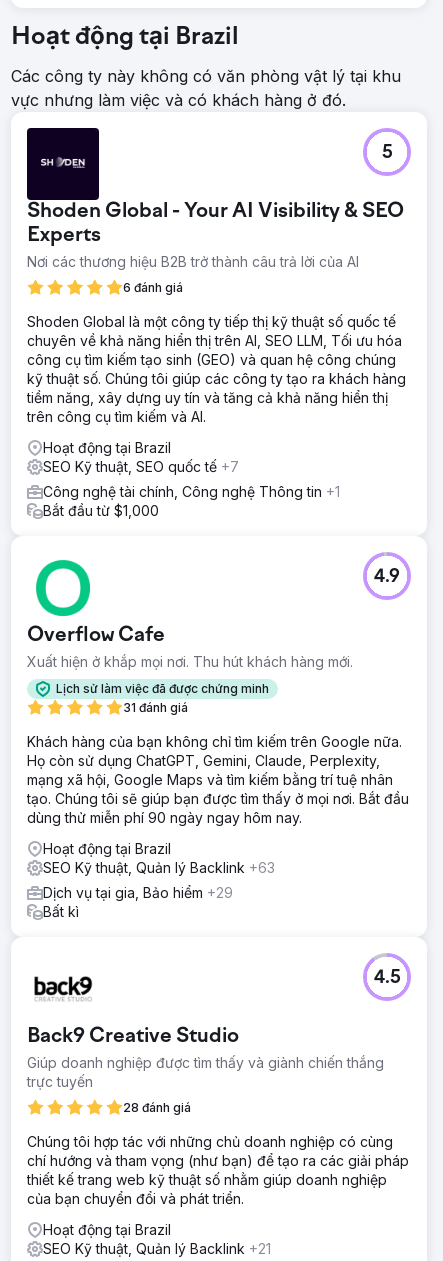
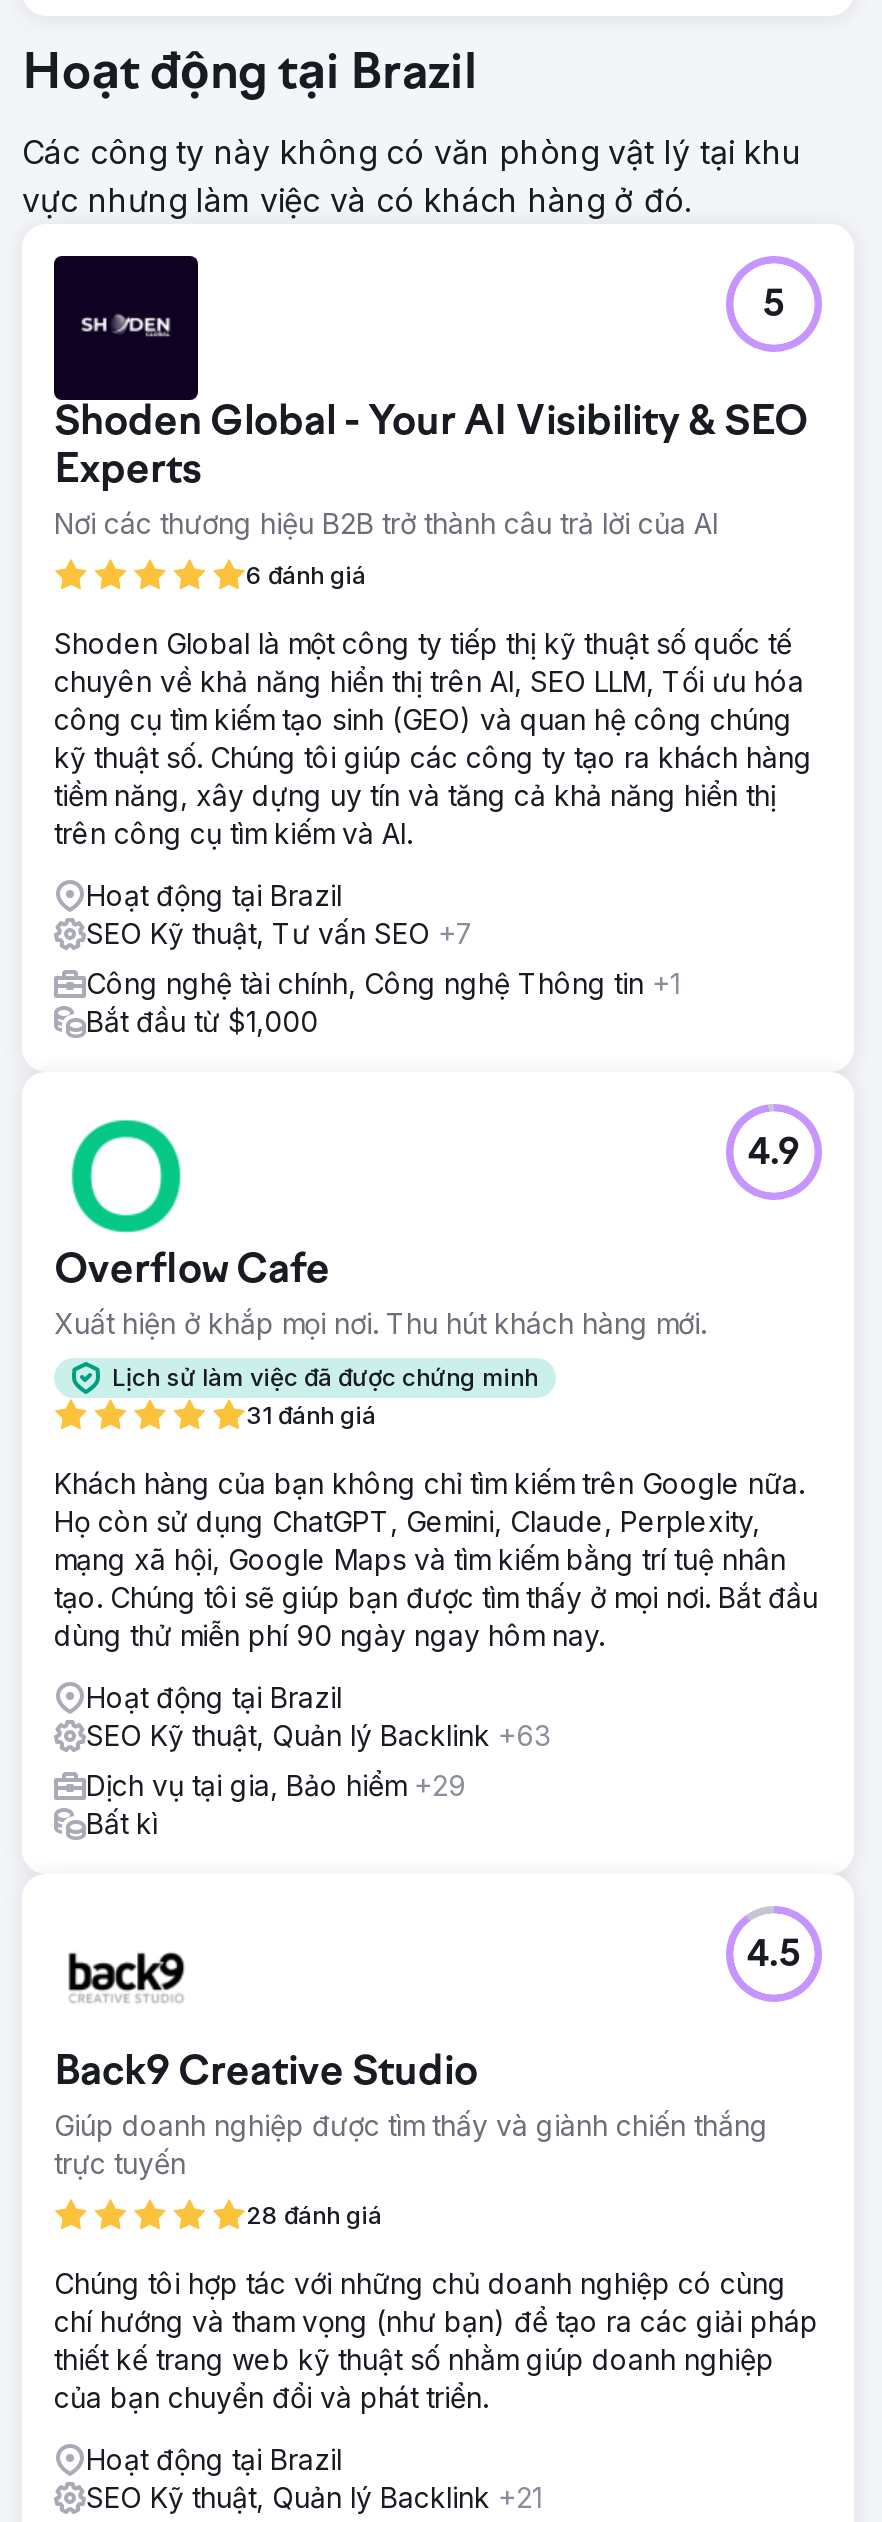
[43,458,239,475] SEO Kỹ thuật, SEO quốc tế +7 -> [86,915,474,949] SEO Kỹ thuật, Tư vấn SEO +7

